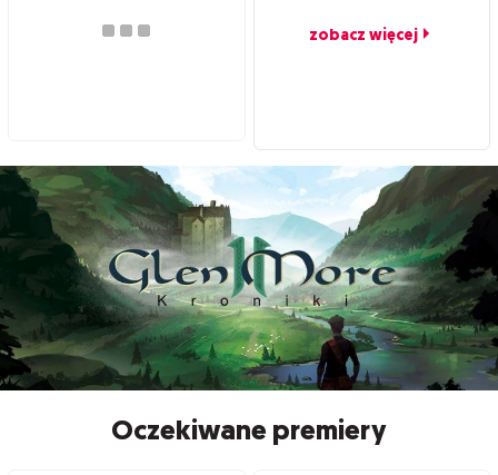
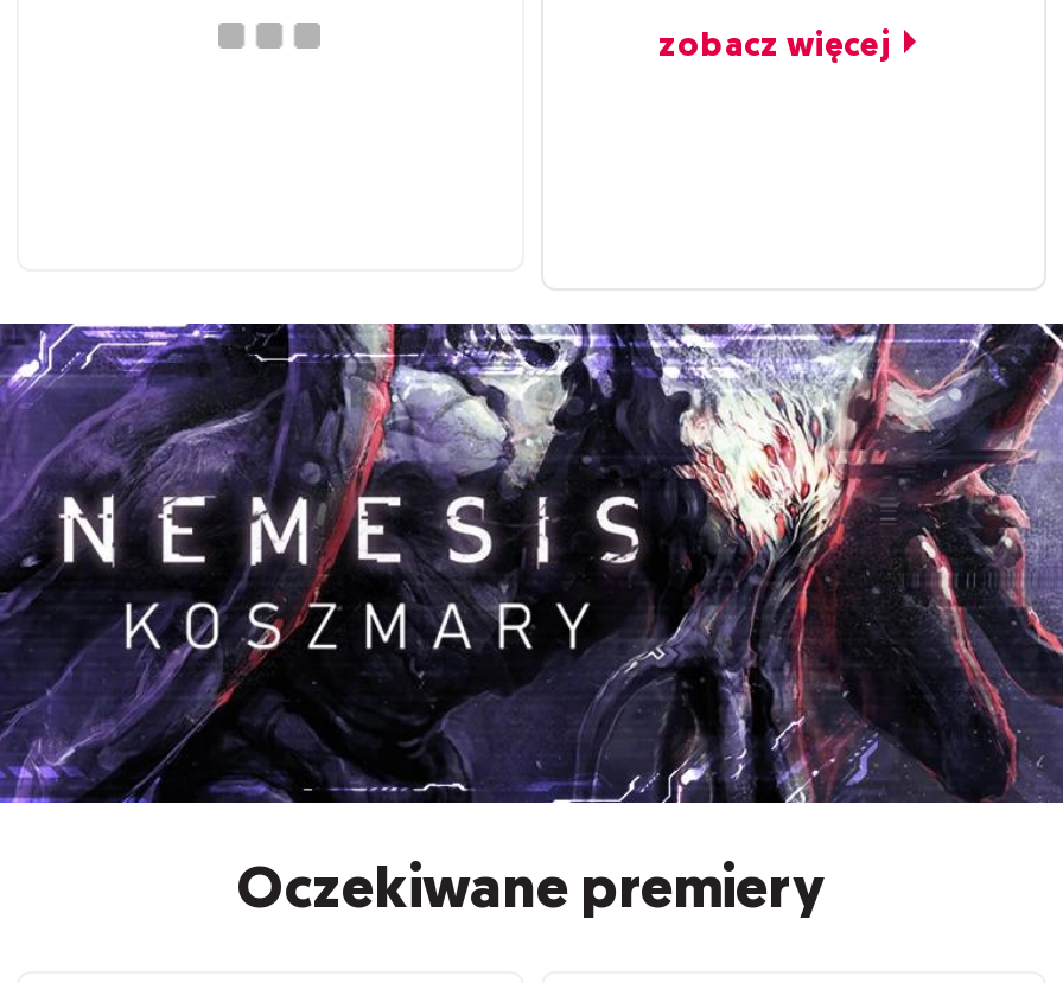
[3,165,495,392] [image] -> [7,321,1056,805] [image]

